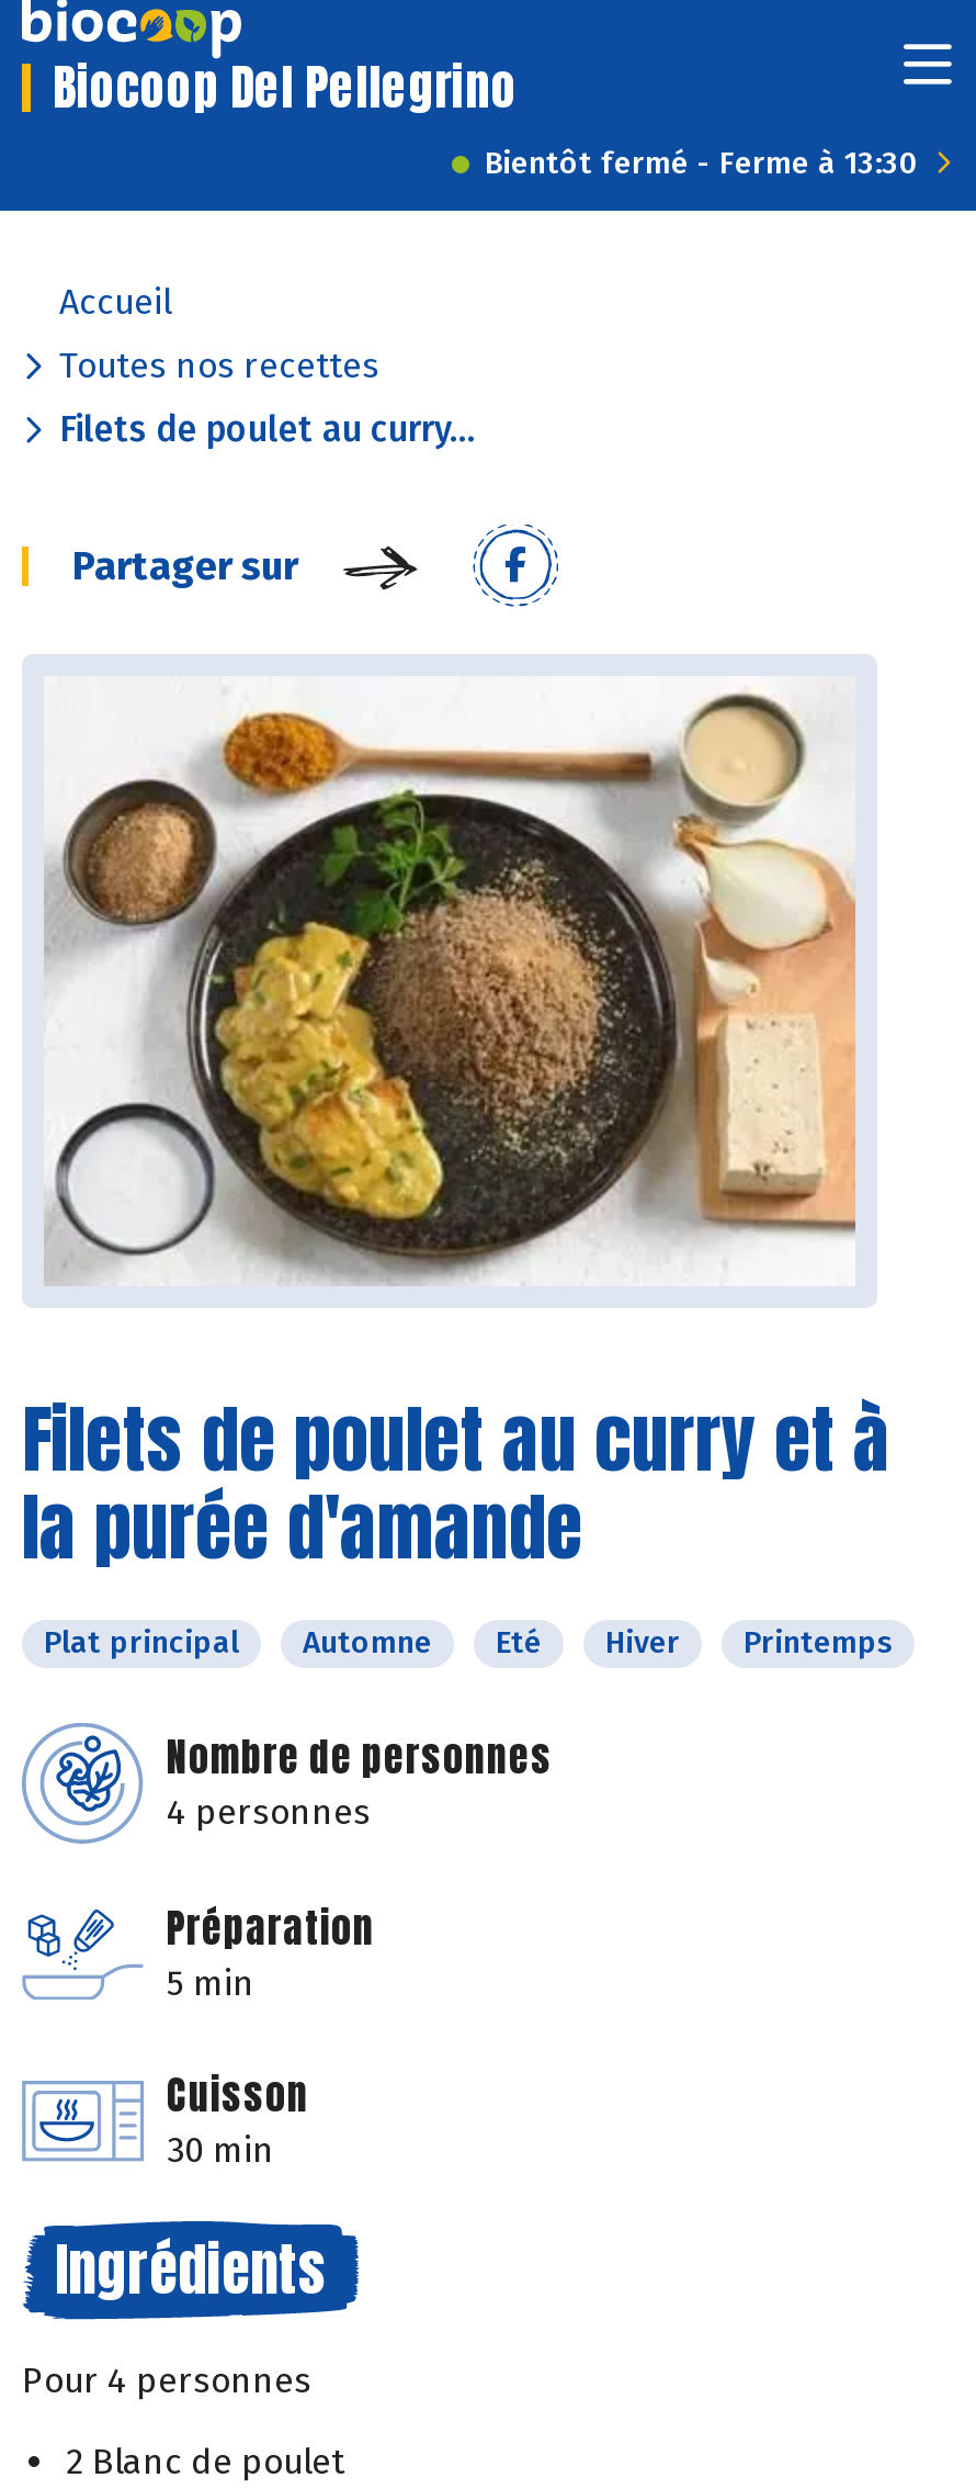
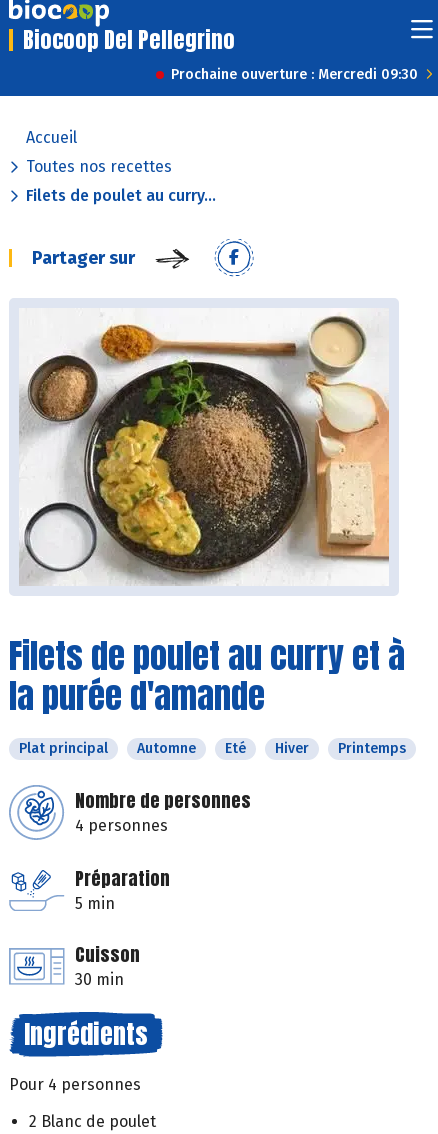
[485,145,919,182] Bientôt fermé - Ferme à 13:30 -> [171,66,418,83] Prochaine ouverture : Mercredi 09:30

